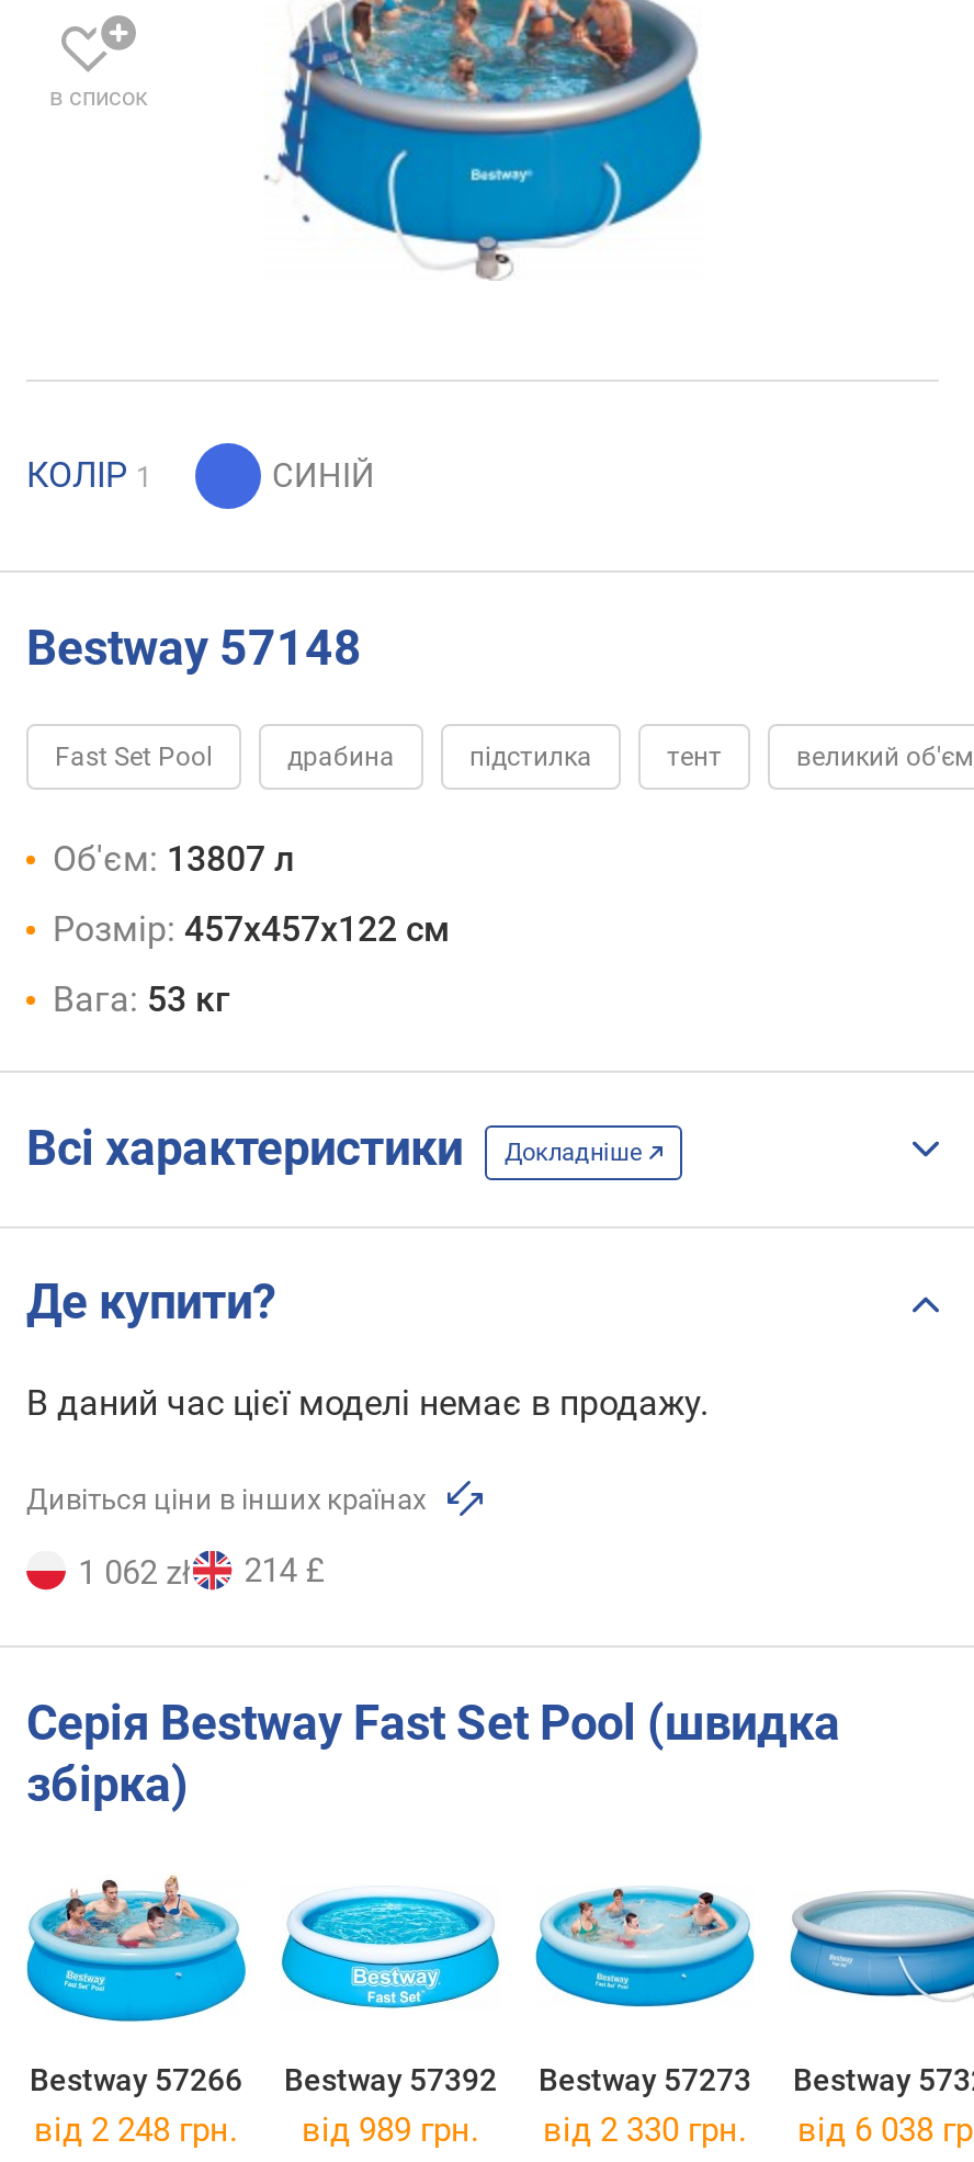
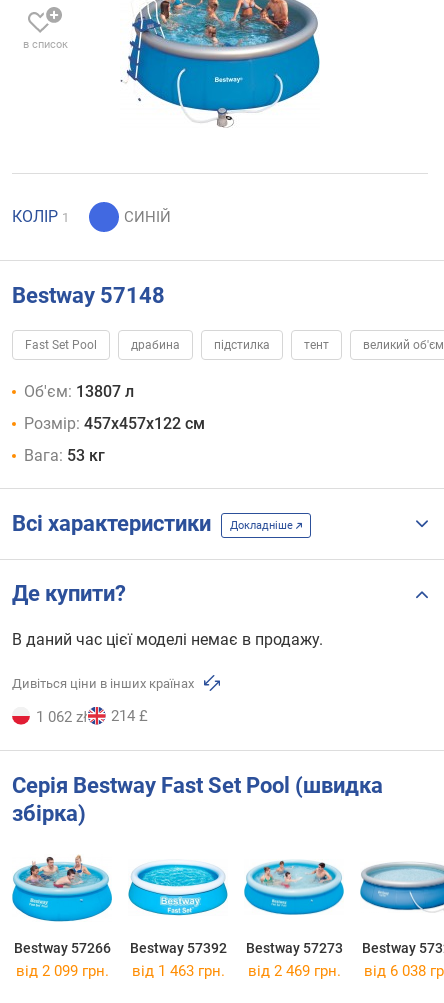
[34,2109,238,2149] від 2 248 грн. -> [15,961,108,979] від 2 099 грн.
[302,2109,479,2149] від 989 грн. -> [131,961,224,979] від 1 463 грн.
[543,2109,747,2149] від 2 330 грн. -> [247,961,340,979] від 2 469 грн.

